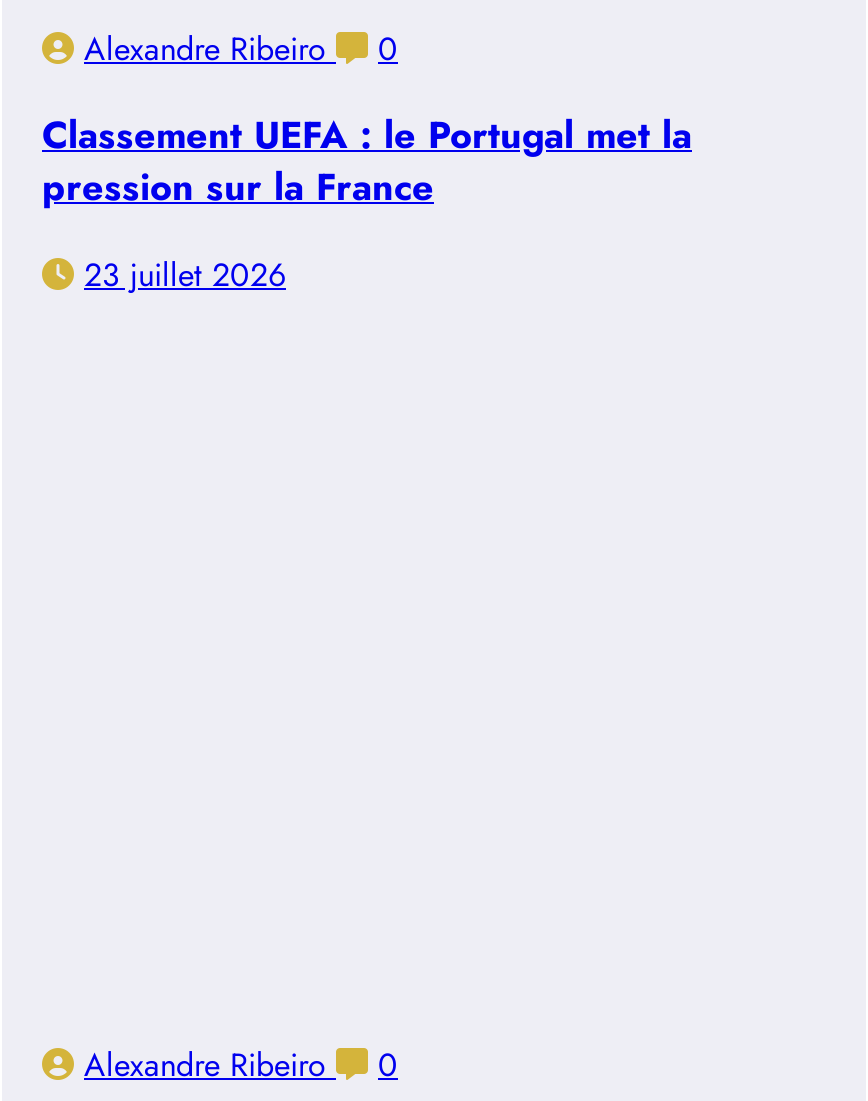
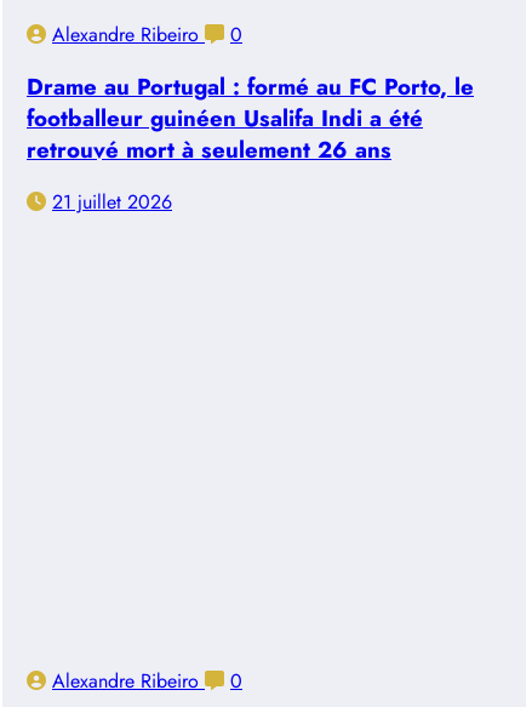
[42,108,692,214] Classement UEFA : le Portugal met la | pression sur la France -> [27,70,474,166] Drame au Portugal : formé au FC Porto, le | footballeur guinéen Usalifa Indi a été | retrouvé mort à seulement 26 ans
[84,252,286,298] 23 juillet 2026 -> [52,188,172,216] 21 juillet 2026

